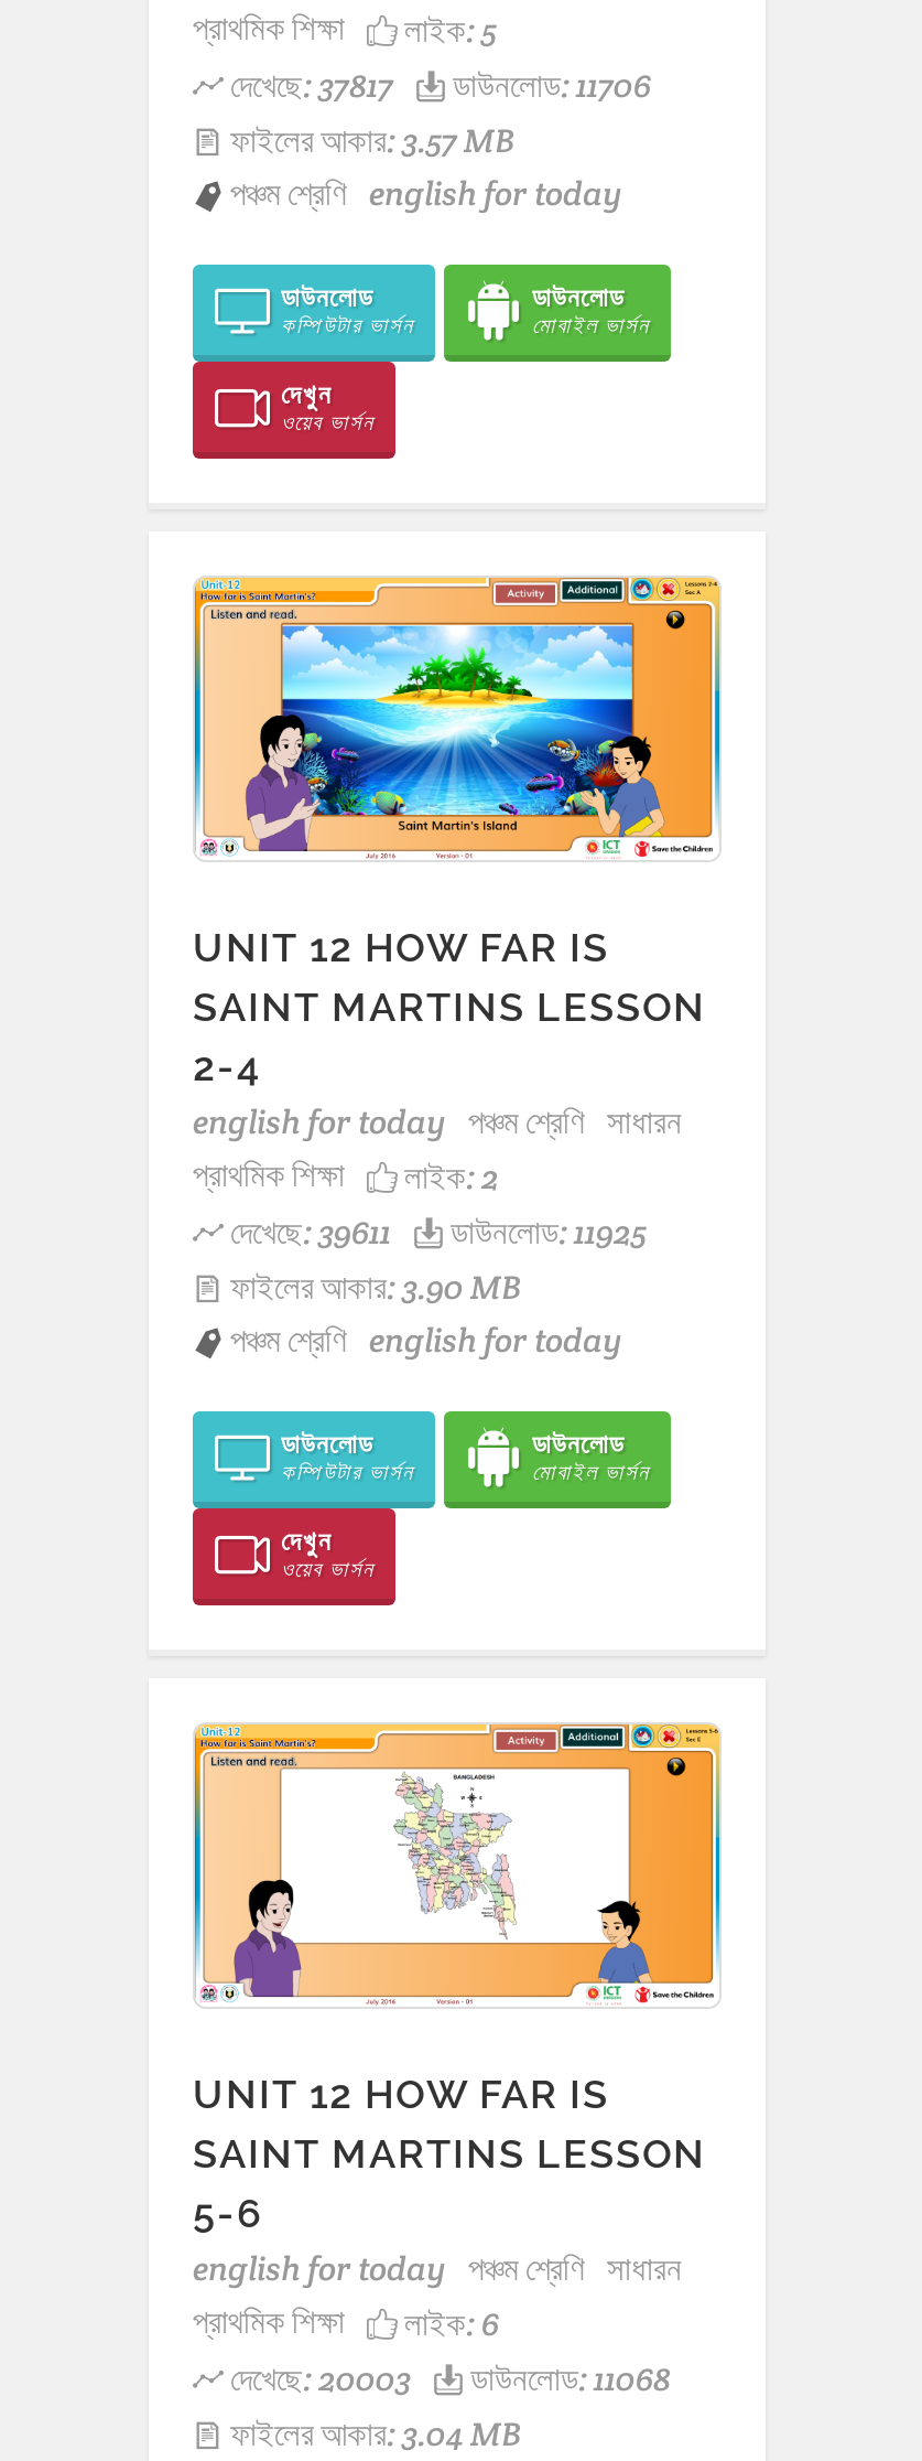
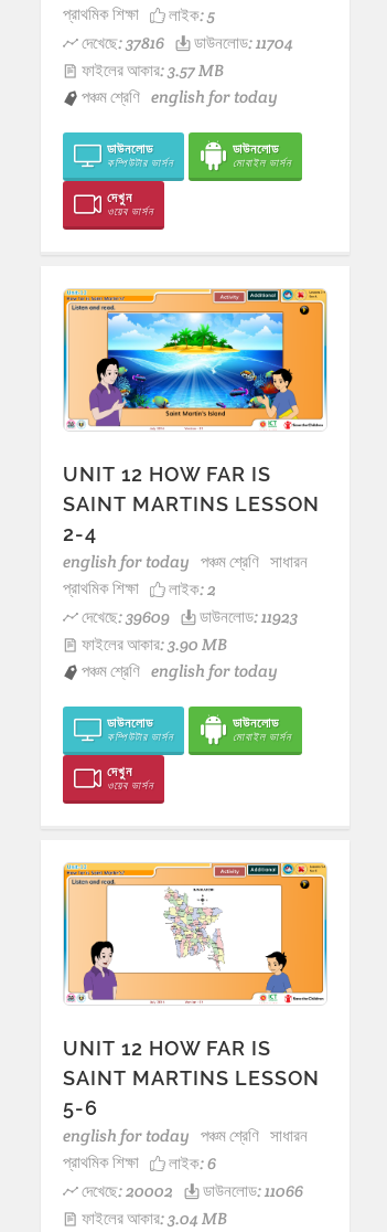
[230,64,393,106] দেখেছে: 37817 -> [82,32,164,53] দেখেছে: 37816
[453,64,651,106] ডাউনলোড: 11706 -> [194,32,293,53] ডাউনলোড: 11704
[230,1211,391,1253] দেখেছে: 39611 -> [82,606,170,627] দেখেছে: 39609
[451,1211,647,1253] ডাউনলোড: 11925 -> [200,606,298,627] ডাউনলোড: 11923
[230,2357,411,2399] দেখেছে: 20003 -> [82,1180,173,1201] দেখেছে: 20002
[470,2357,671,2399] ডাউনলোড: 11068 -> [203,1180,303,1201] ডাউনলোড: 11066

